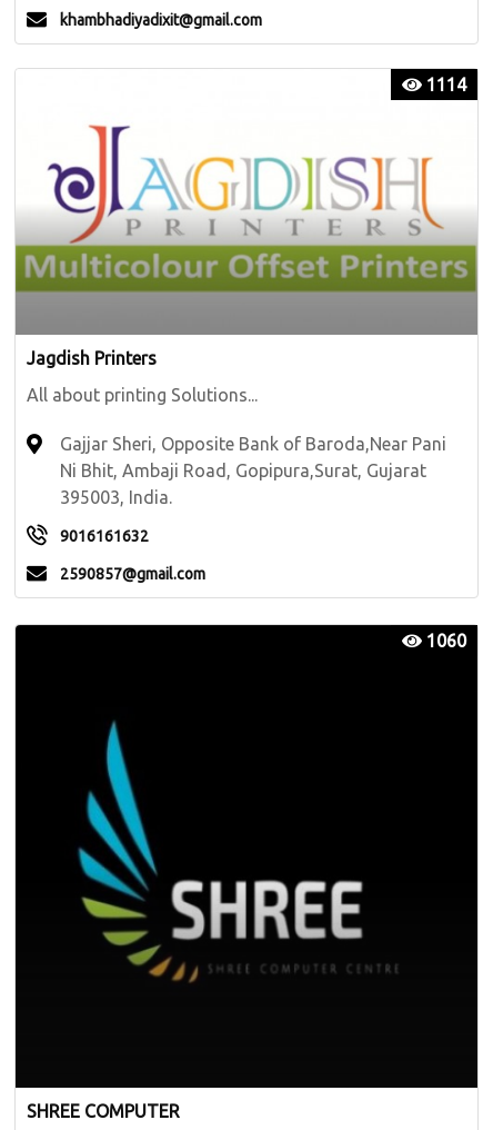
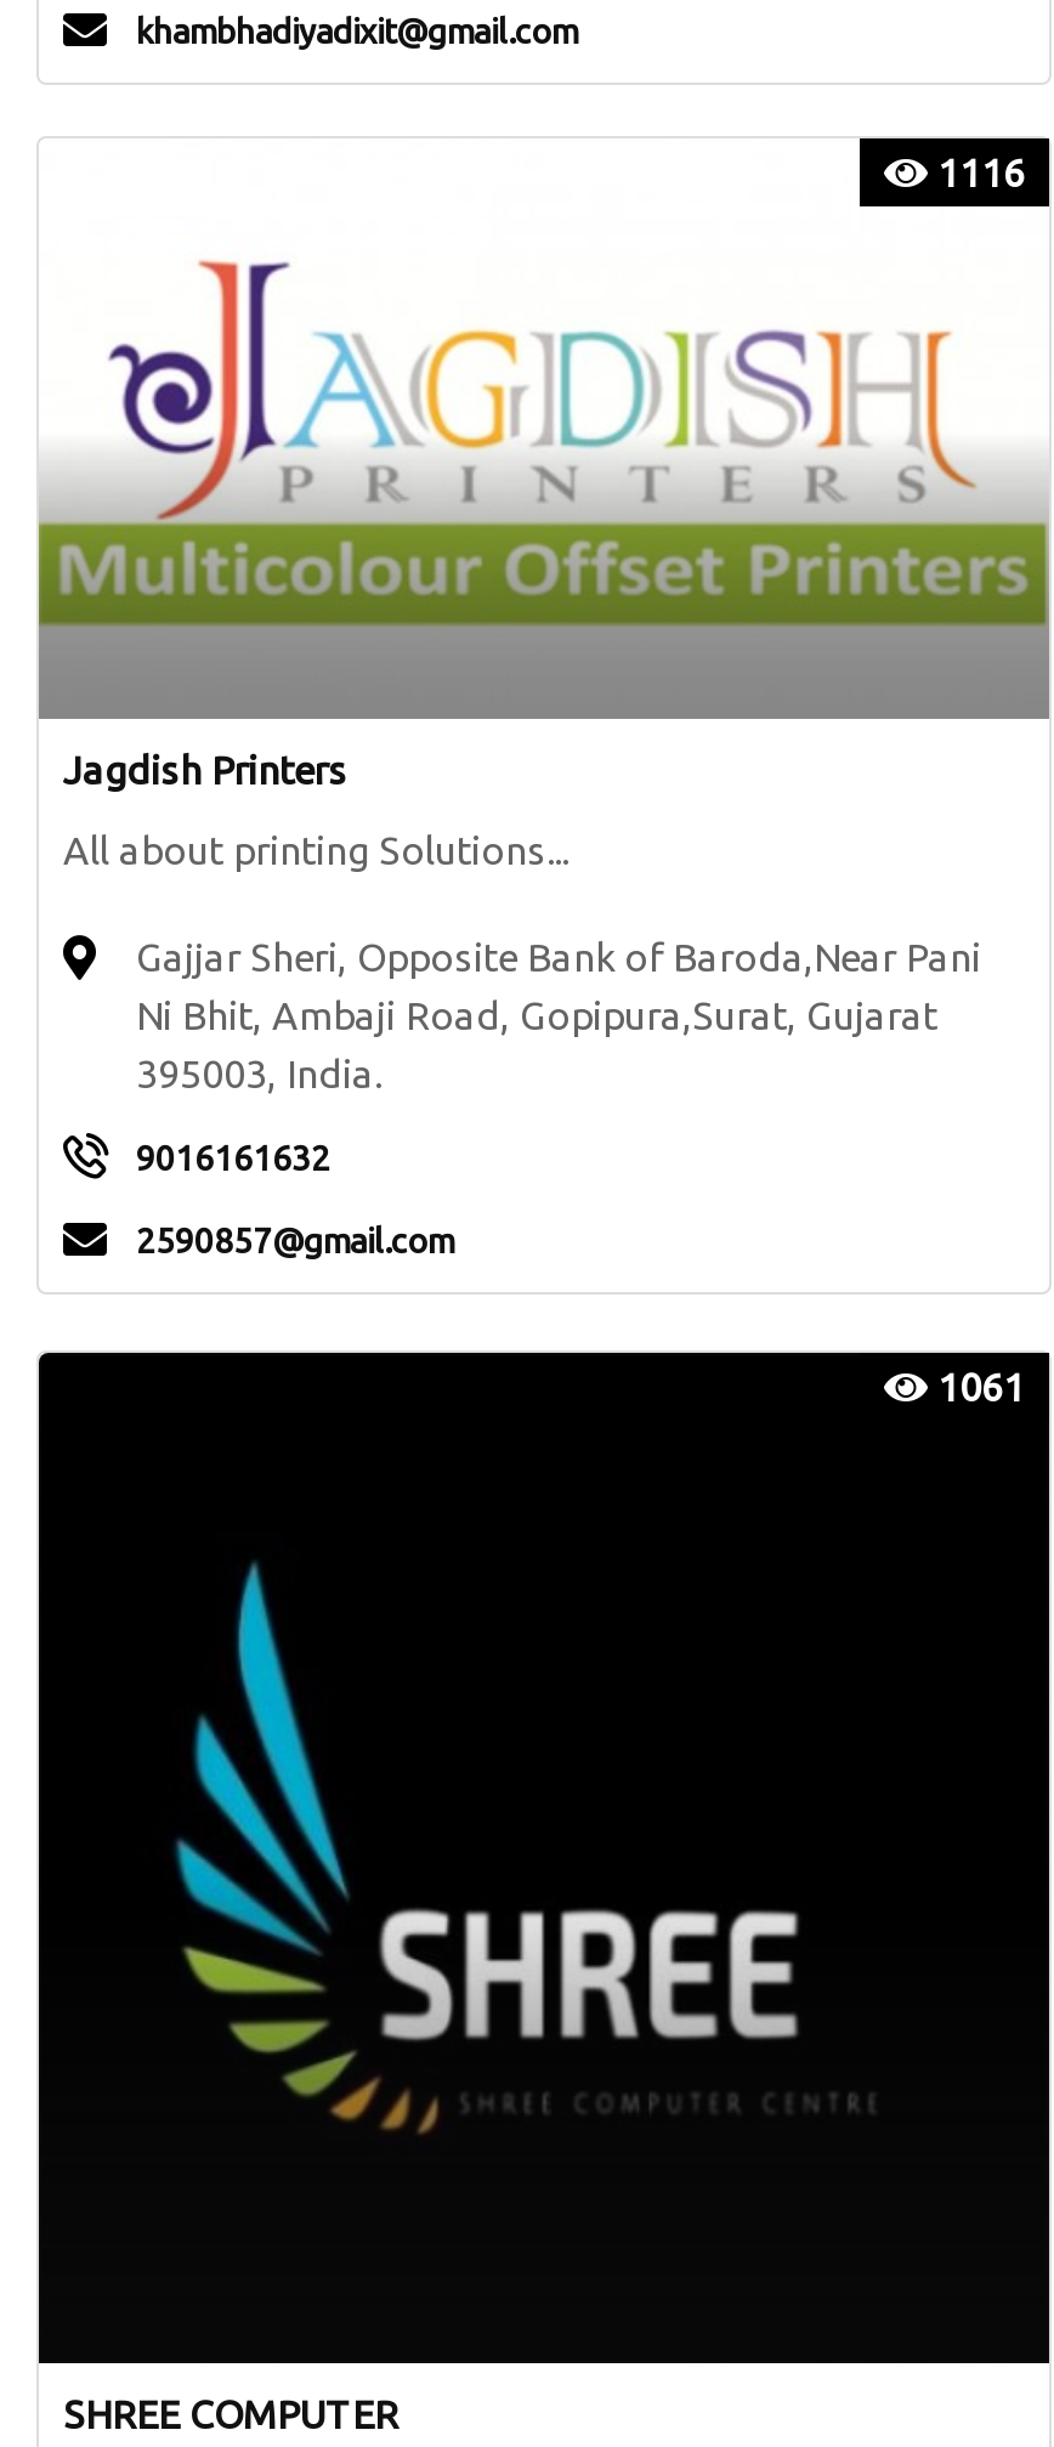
[422,74,466,94] 1114 -> [928,150,1025,194] 1116
[422,630,466,650] 1060 -> [928,1364,1025,1408] 1061

